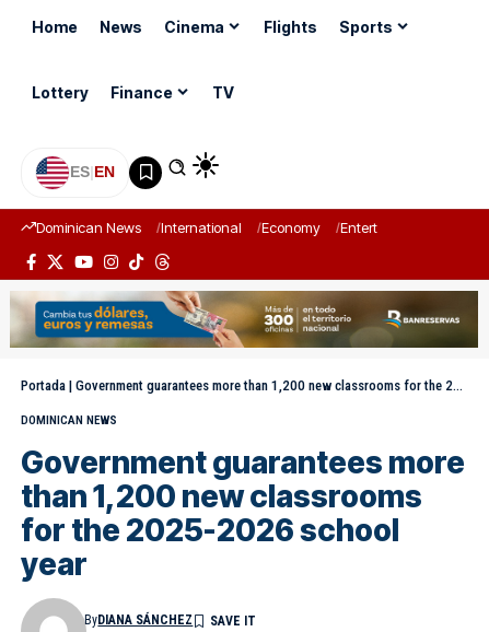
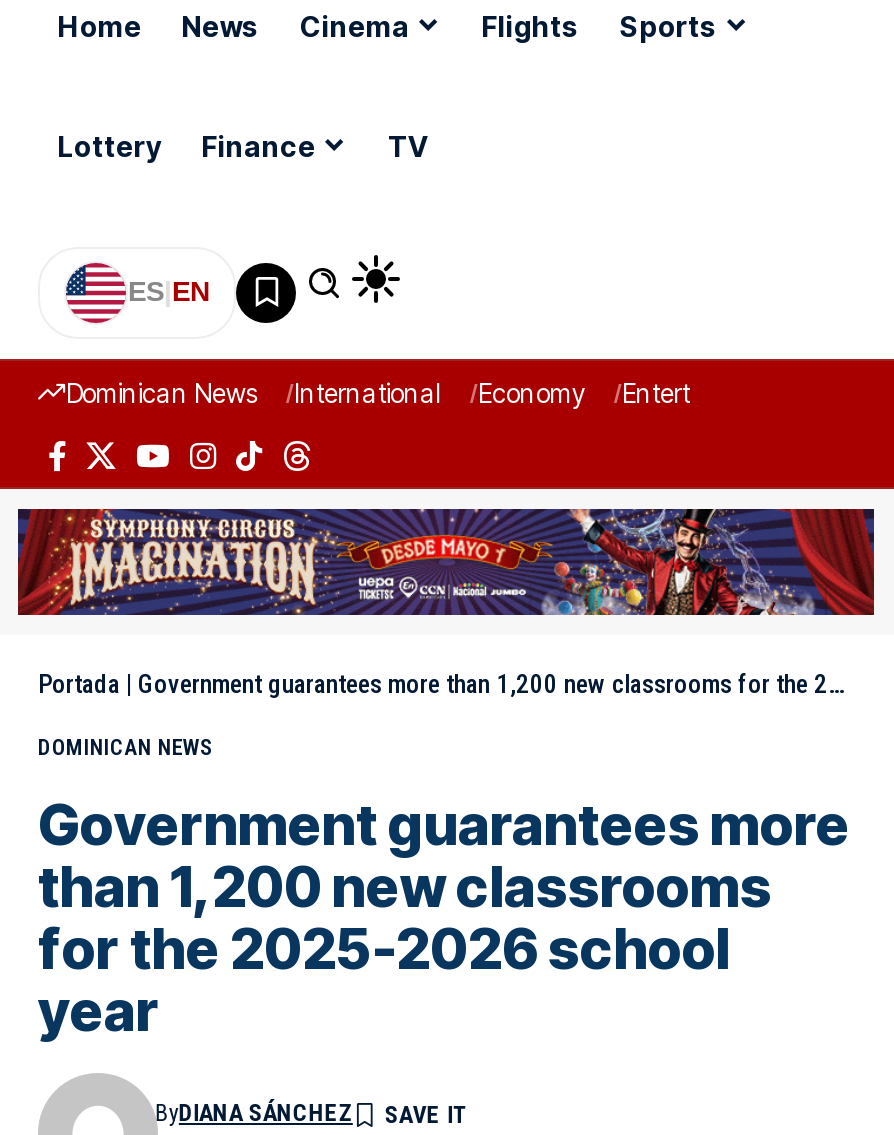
[10,290,478,349] [image] -> [16,507,874,617] [image]

